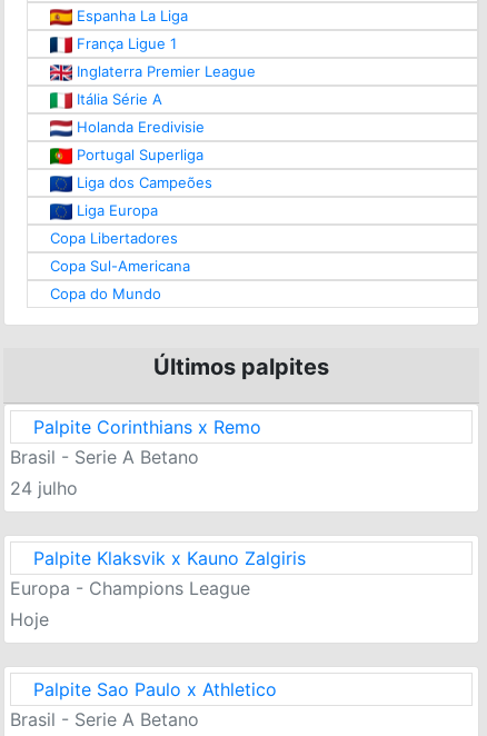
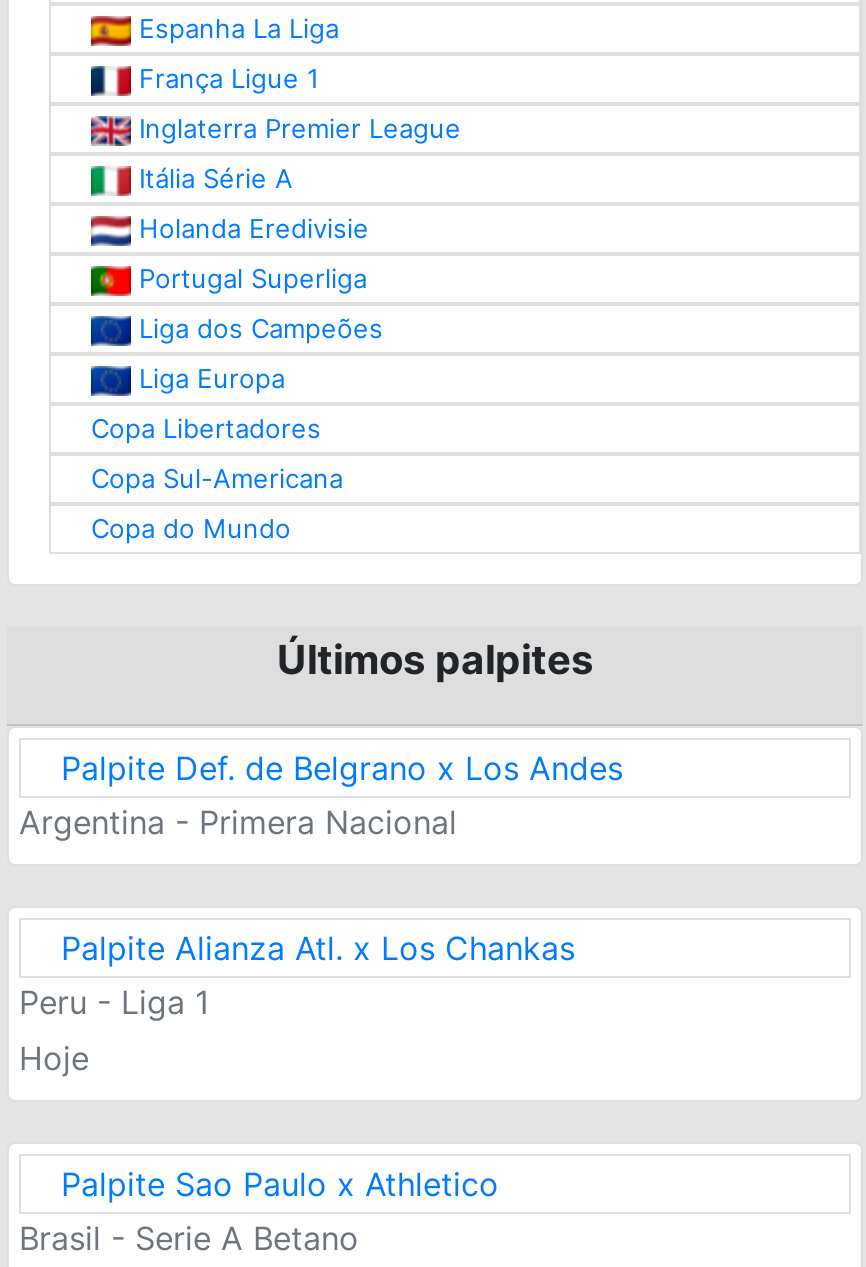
[10,416,261,499] Palpite Corinthians x Remo | Brasil - Serie A Betano | 24 julho -> [19,748,623,842] Palpite Def. de Belgrano x Los Andes | Argentina - Primera Nacional
[10,547,306,599] Palpite Klaksvik x Kauno Zalgiris | Europa - Champions League -> [19,928,575,1022] Palpite Alianza Atl. x Los Chankas | Peru - Liga 1

